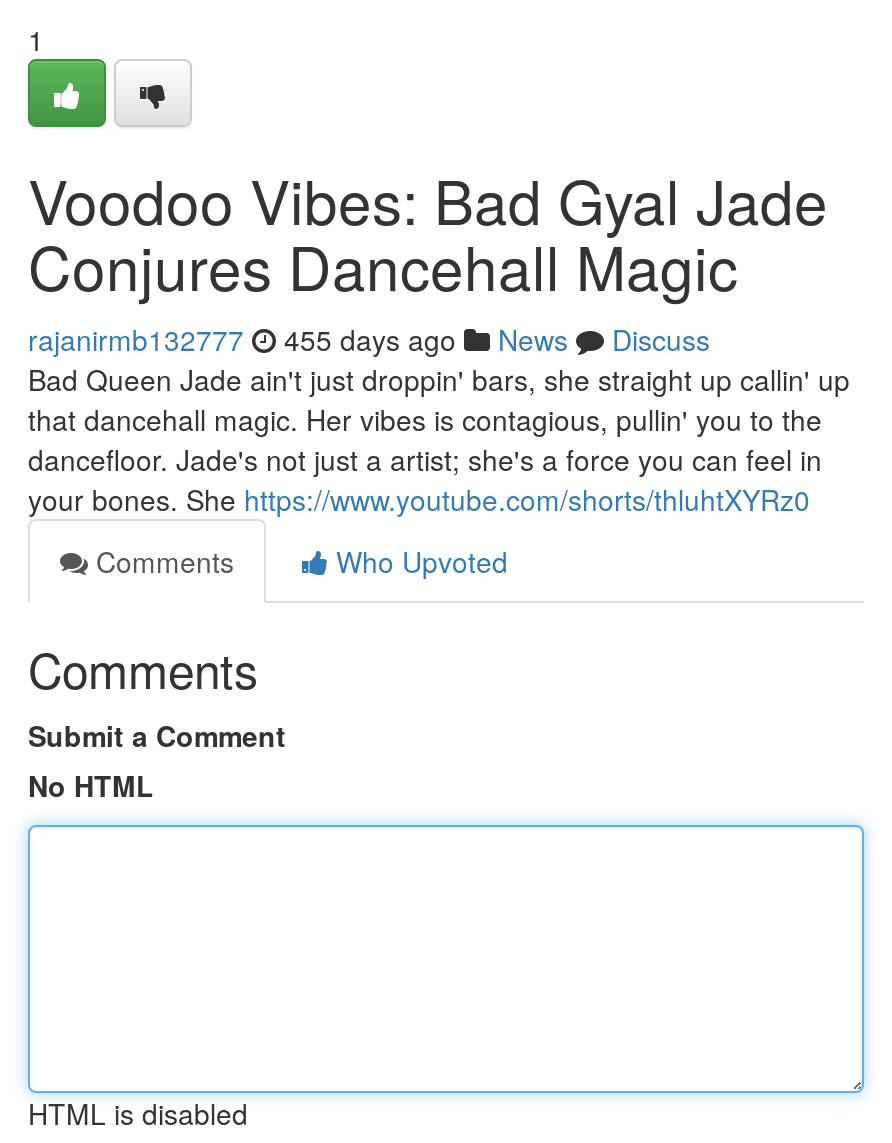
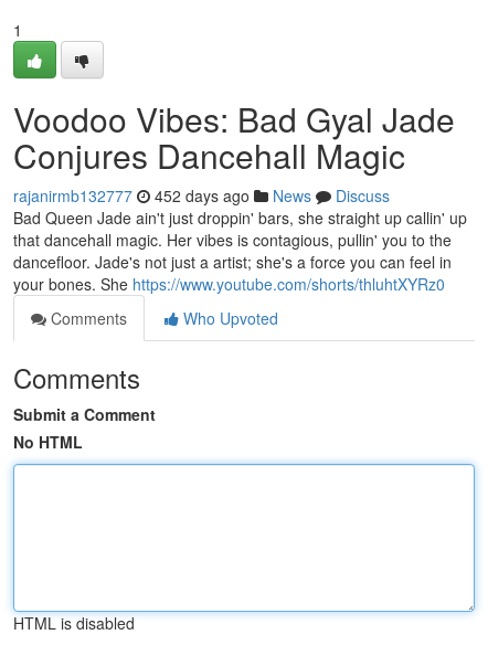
[28,319,710,359] rajanirmb132777 455 days ago News Discuss -> [13,184,390,207] rajanirmb132777 452 days ago News Discuss

